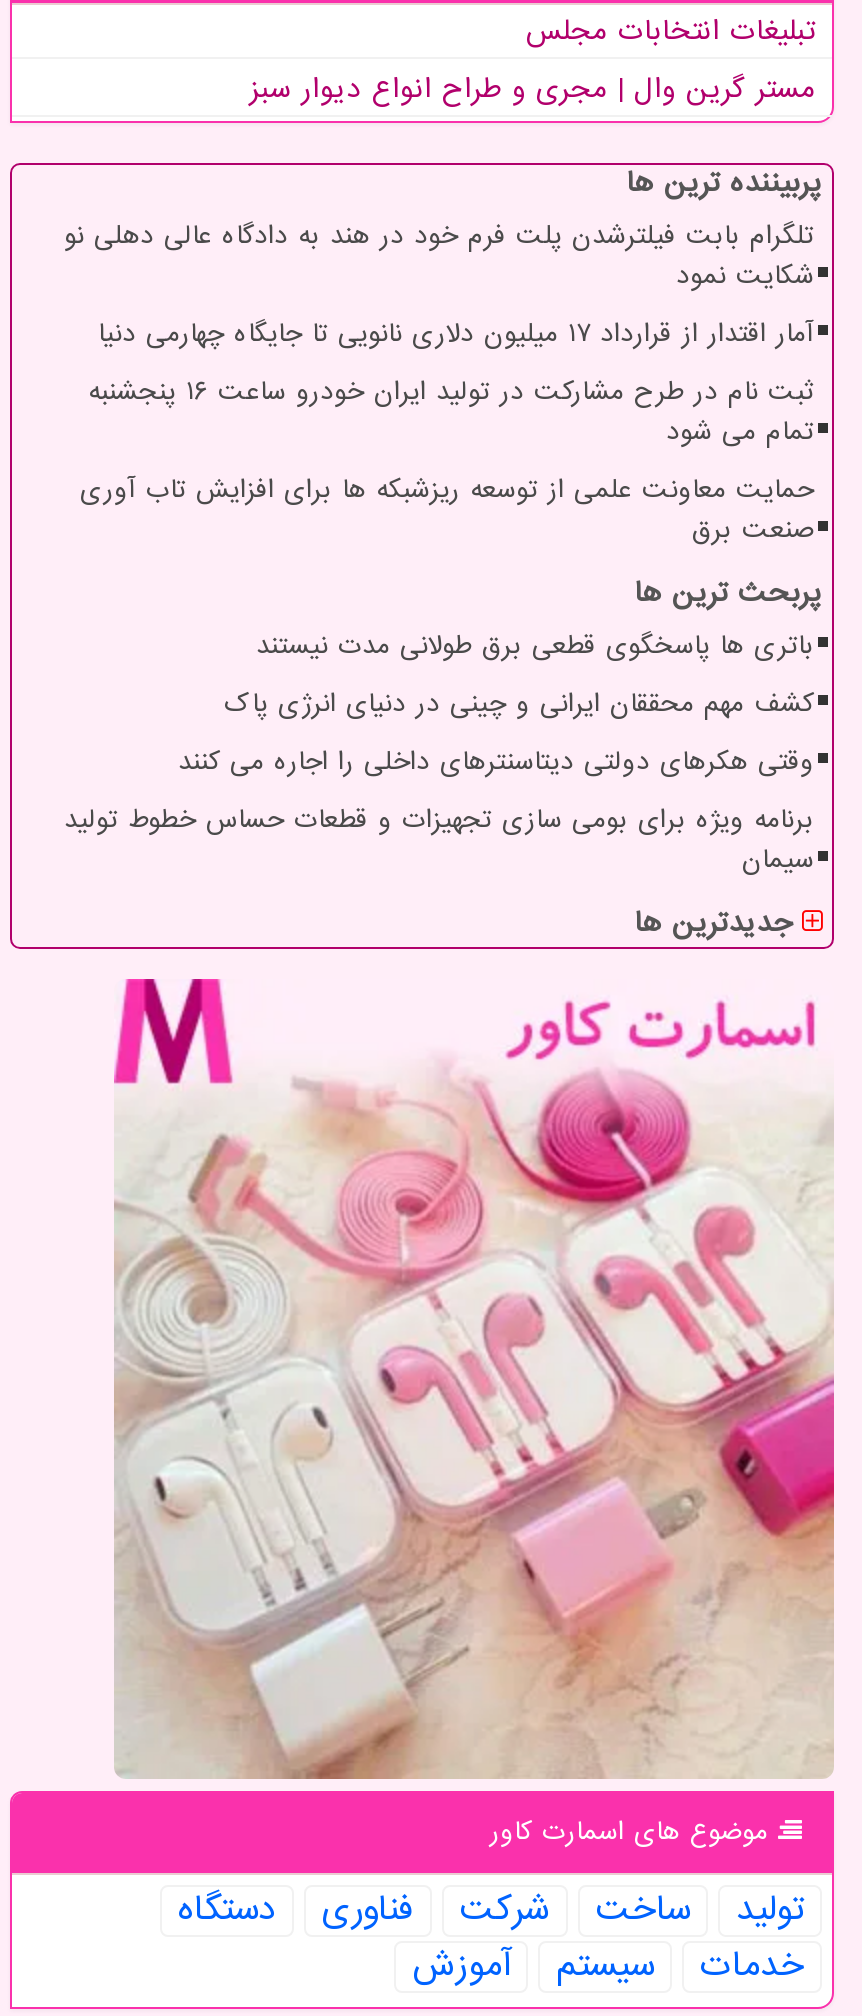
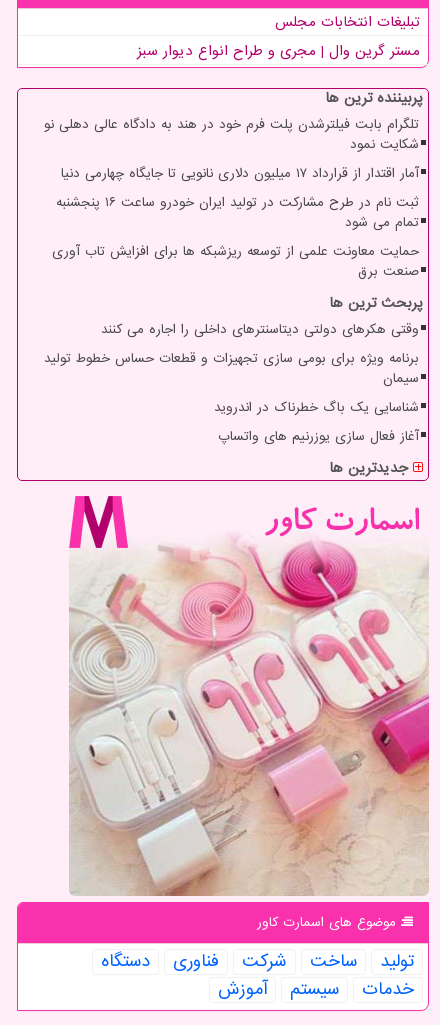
[224,628,814,724] باتری ها پاسخگوی قطعی برق طولانی مدت نیستند | کشف مهم محققان ایرانی و چینی در دنیای انرژی پاک -> none
moved [64,744,814,880] -> [44,320,419,388]: وقتی هکرهای دولتی دیتاسنترهای داخلی را اجاره می کنند | برنامه ویژه برای بومی سازی تجهیزات و قطعات حساس خطوط تولید | سیمان
none -> [214,398,419,446] شناسایی یک باگ خطرناک در اندروید | آغاز فعال سازی یوزرنیم های واتساپ

